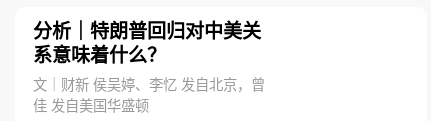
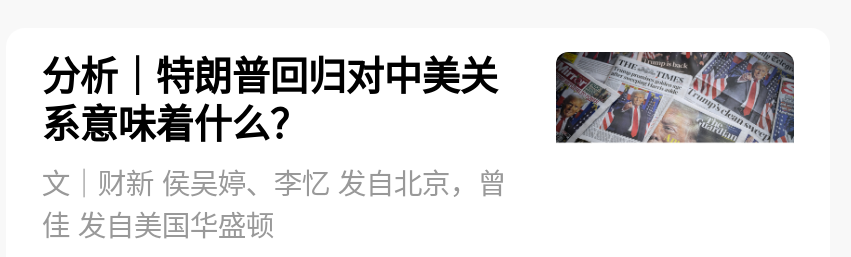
none -> [554,49,796,145] [image]

